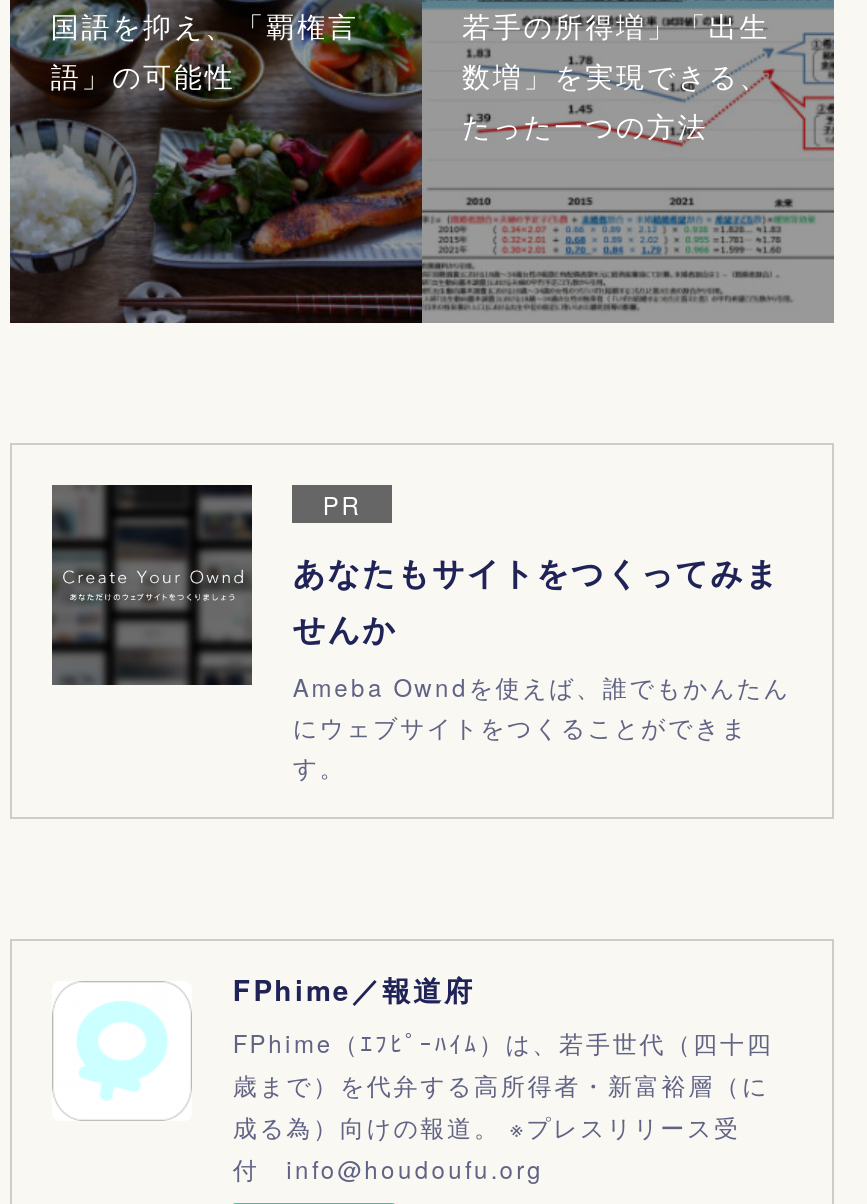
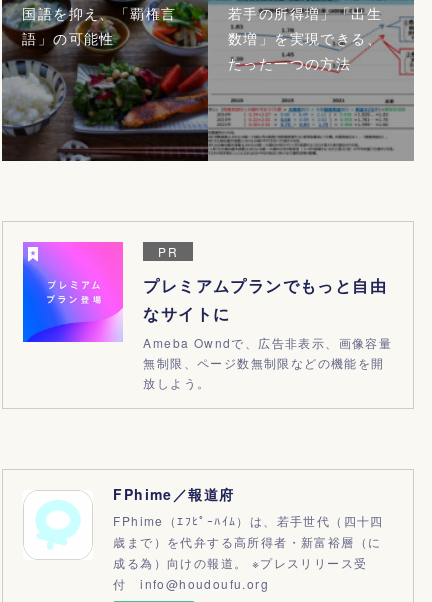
[50,482,790,783] [image] | あなたもサイトをつくってみま | せんか | Ameba Owndを使えば、誰でもかんたん | にウェブサイトをつくることができま | す。 -> [22,241,392,391] [image] | プレミアムプランでもっと自由 | なサイトに | Ameba Owndで、広告非表示、画像容量 | 無制限、ページ数無制限などの機能を開 | 放しよう。

